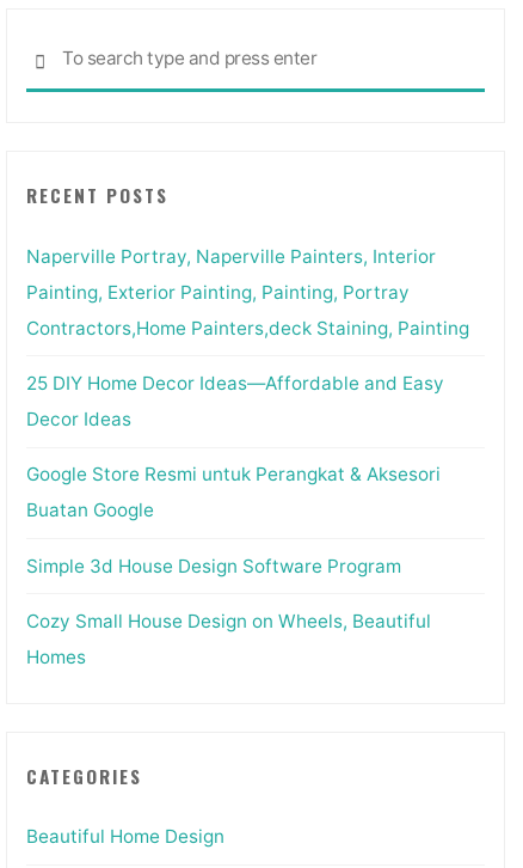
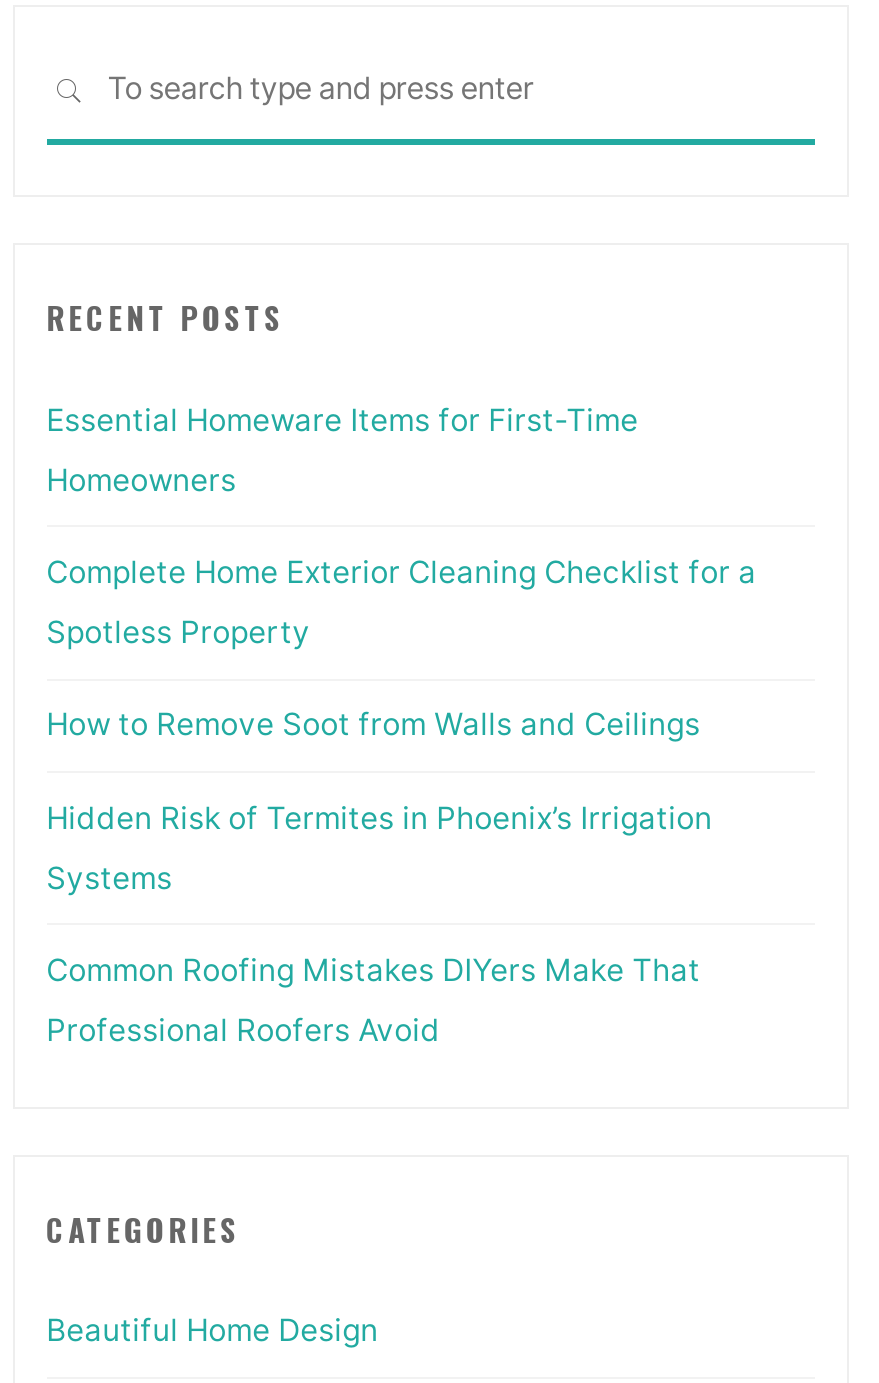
[26,245,469,668] Naperville Portray, Naperville Painters, Interior | Painting, Exterior Painting, Painting, Portray | Contractors,Home Painters,deck Staining, Painting | 25 DIY Home Decor Ideas—Affordable and Easy | Decor Ideas | Google Store Resmi untuk Perangkat & Aksesori | Buatan Google | Simple 3d House Design Software Program | Cozy Small House Design on Wheels, Beautiful | Homes -> [46,400,756,1049] Essential Homeware Items for First-Time | Homeowners | Complete Home Exterior Cleaning Checklist for a | Spotless Property | How to Remove Soot from Walls and Ceilings | Hidden Risk of Termites in Phoenix’s Irrigation | Systems | Common Roofing Mistakes DIYers Make That | Professional Roofers Avoid

